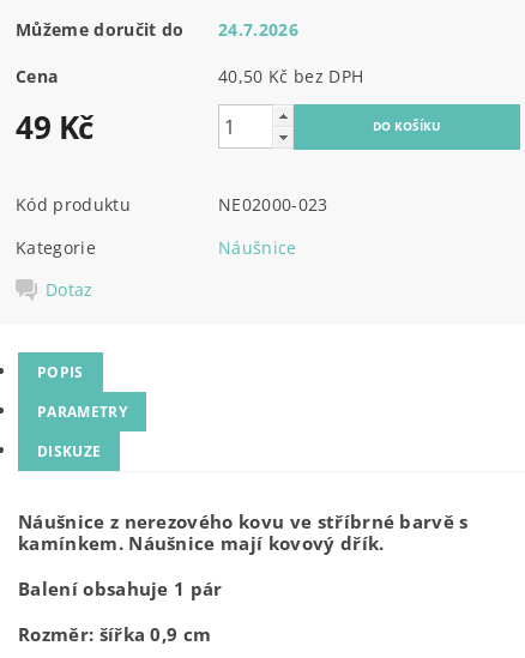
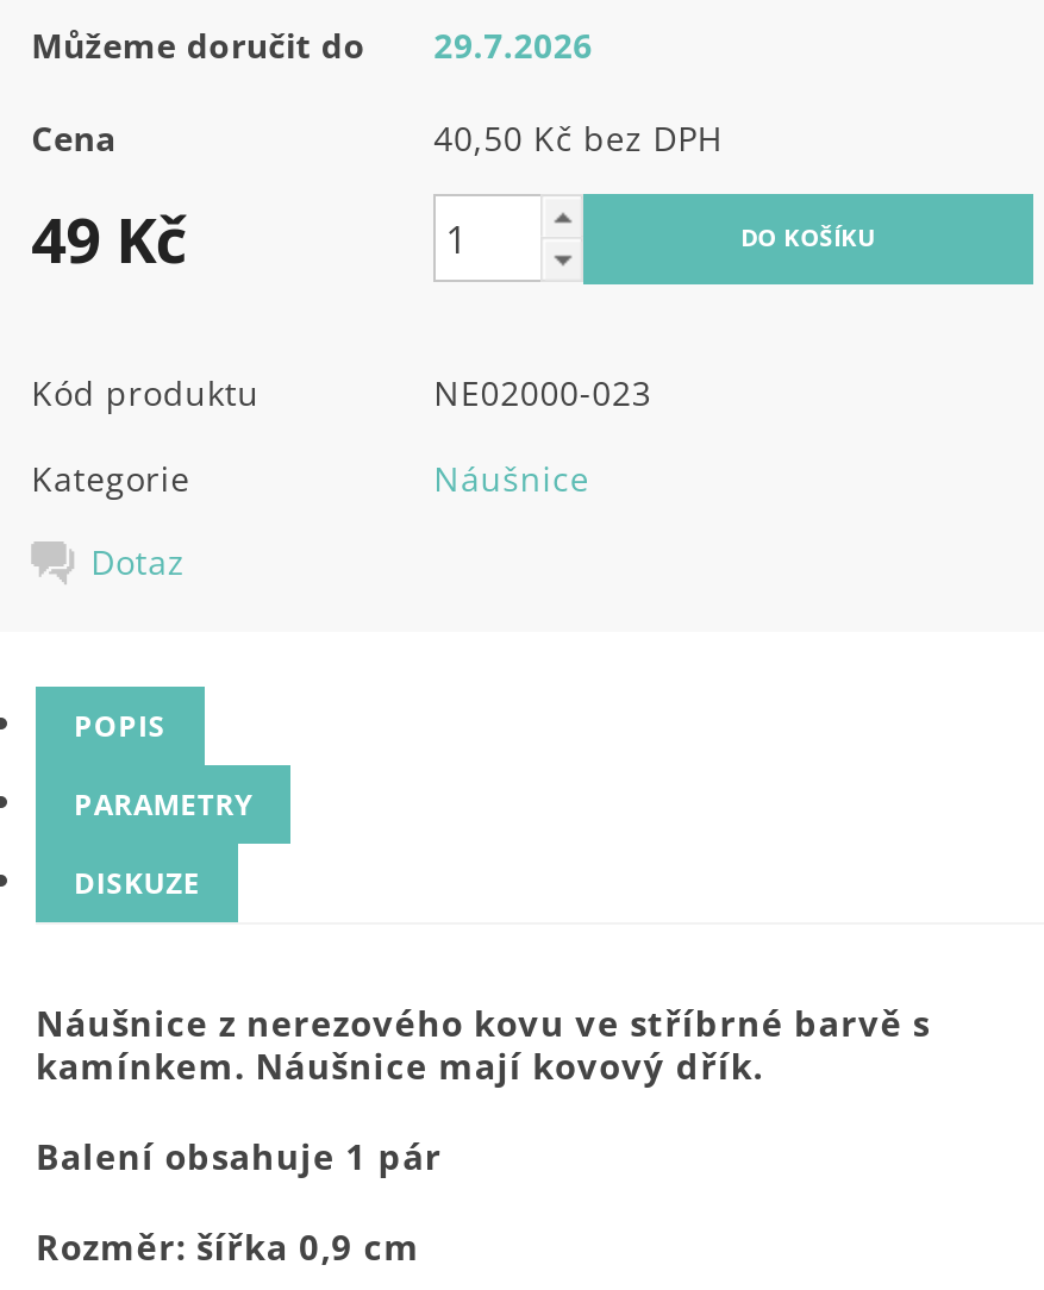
[16,18,298,40] Můžeme doručit do 24.7.2026 -> [31,22,593,67] Můžeme doručit do 29.7.2026

